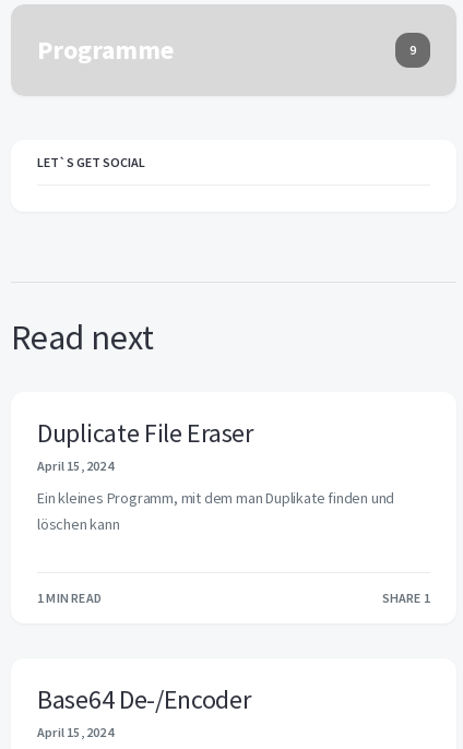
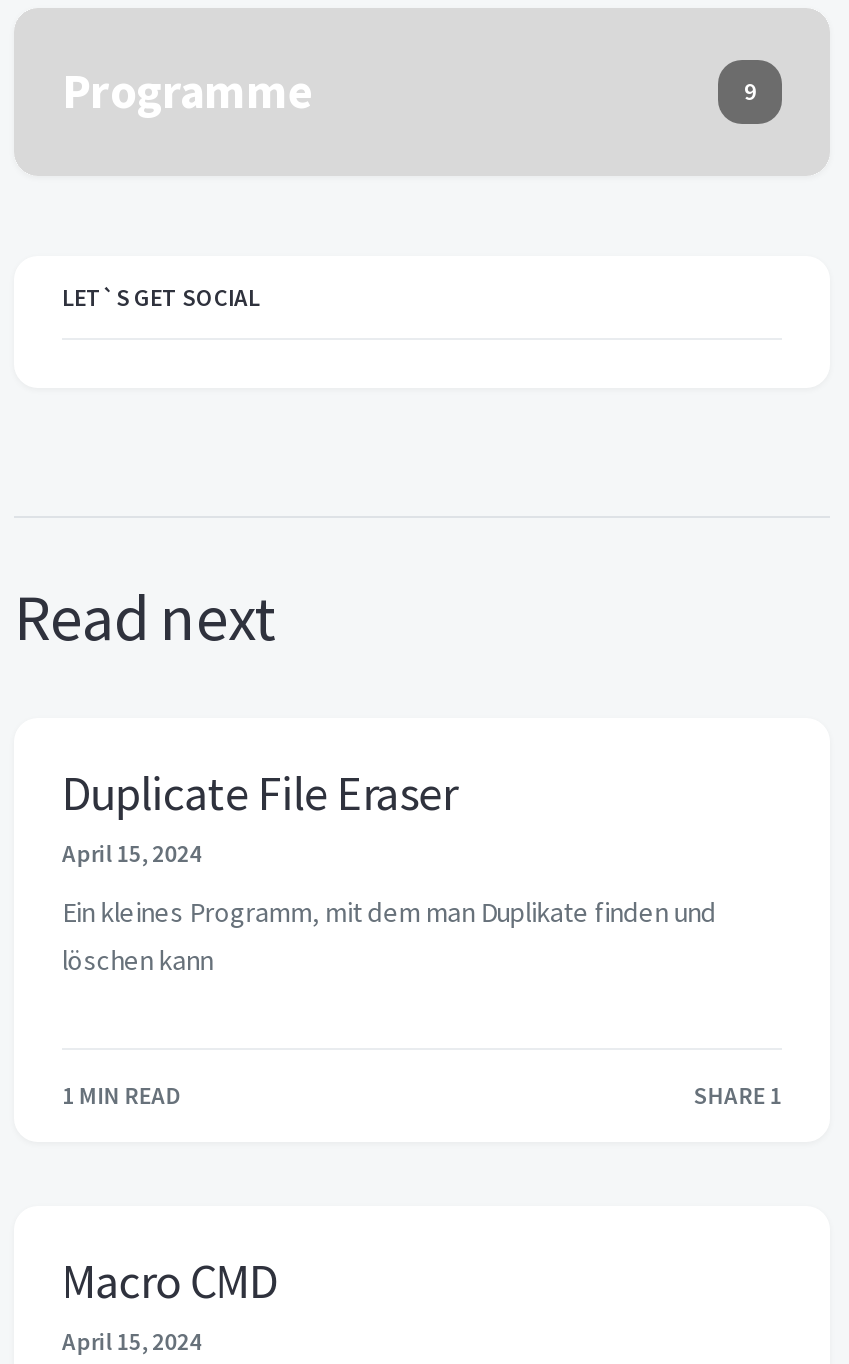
[37,683,251,717] Base64 De-/Encoder -> [62,1249,277,1311] Macro CMD

